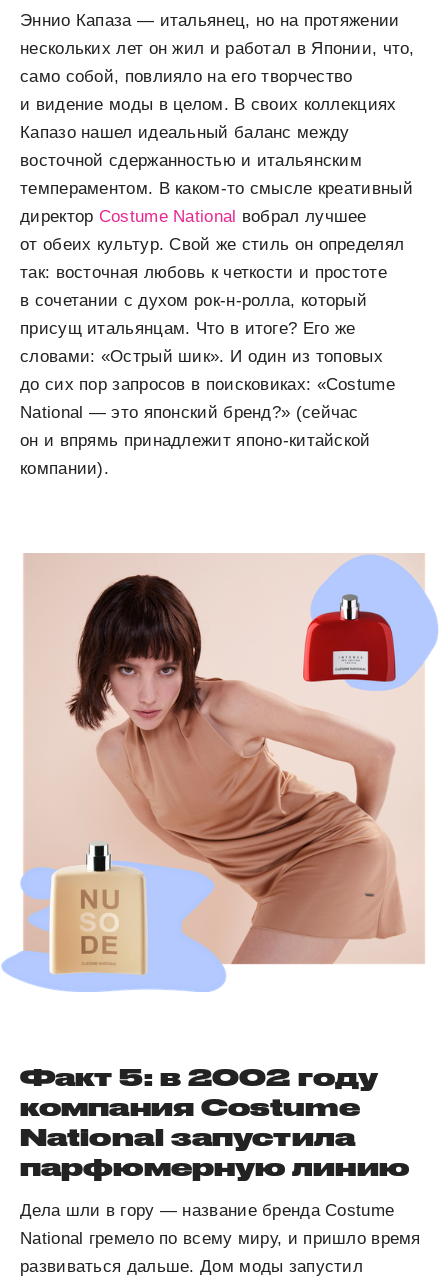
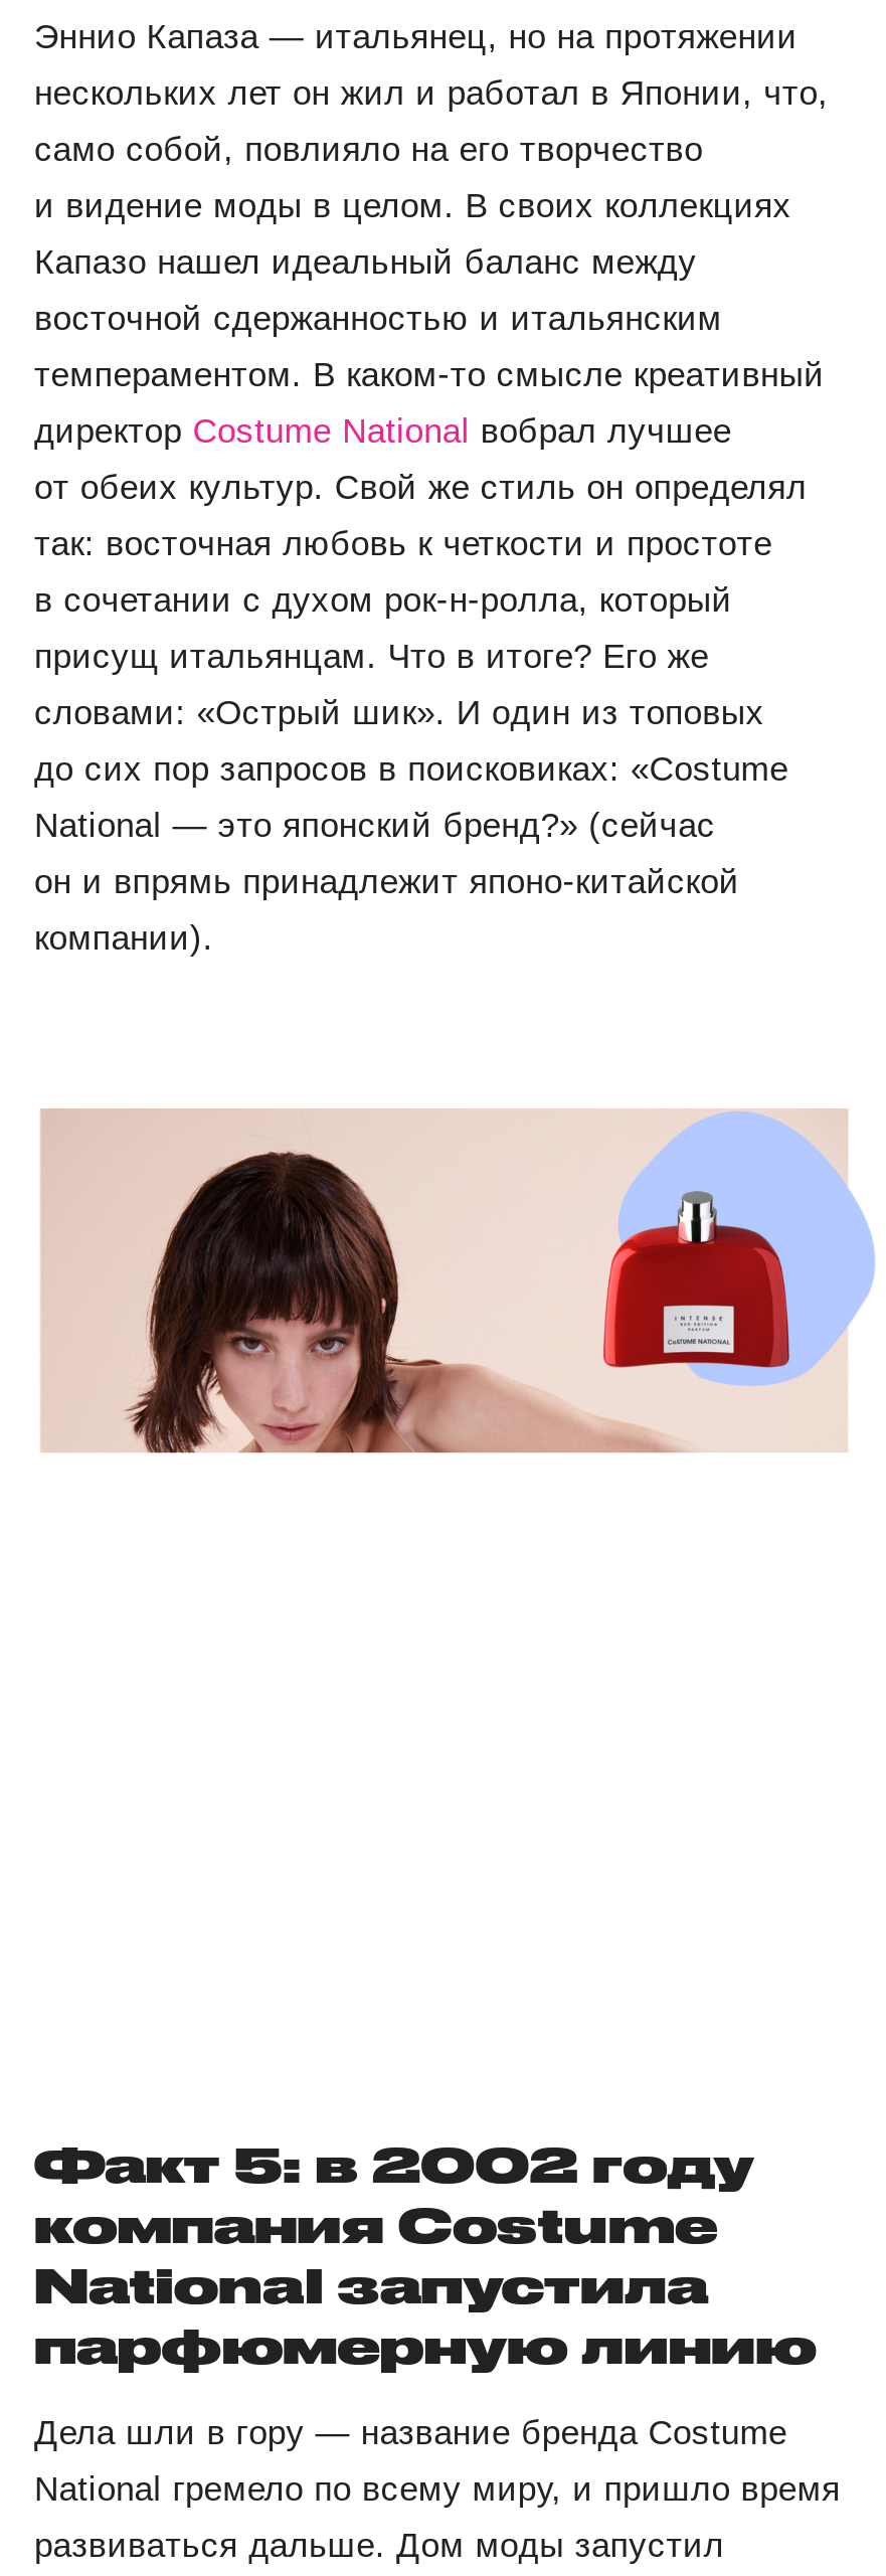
[3,723,425,992] [image] -> none

